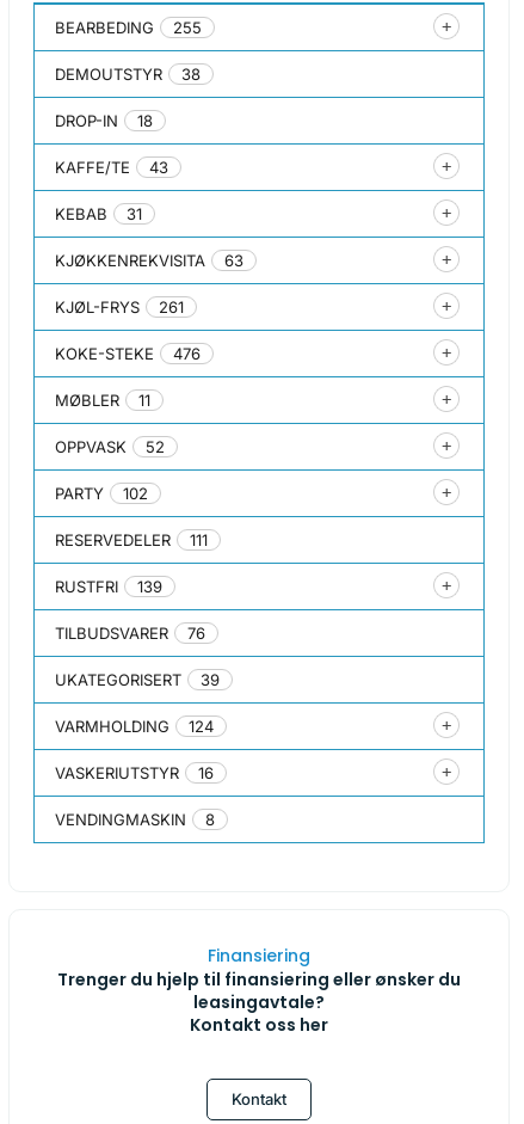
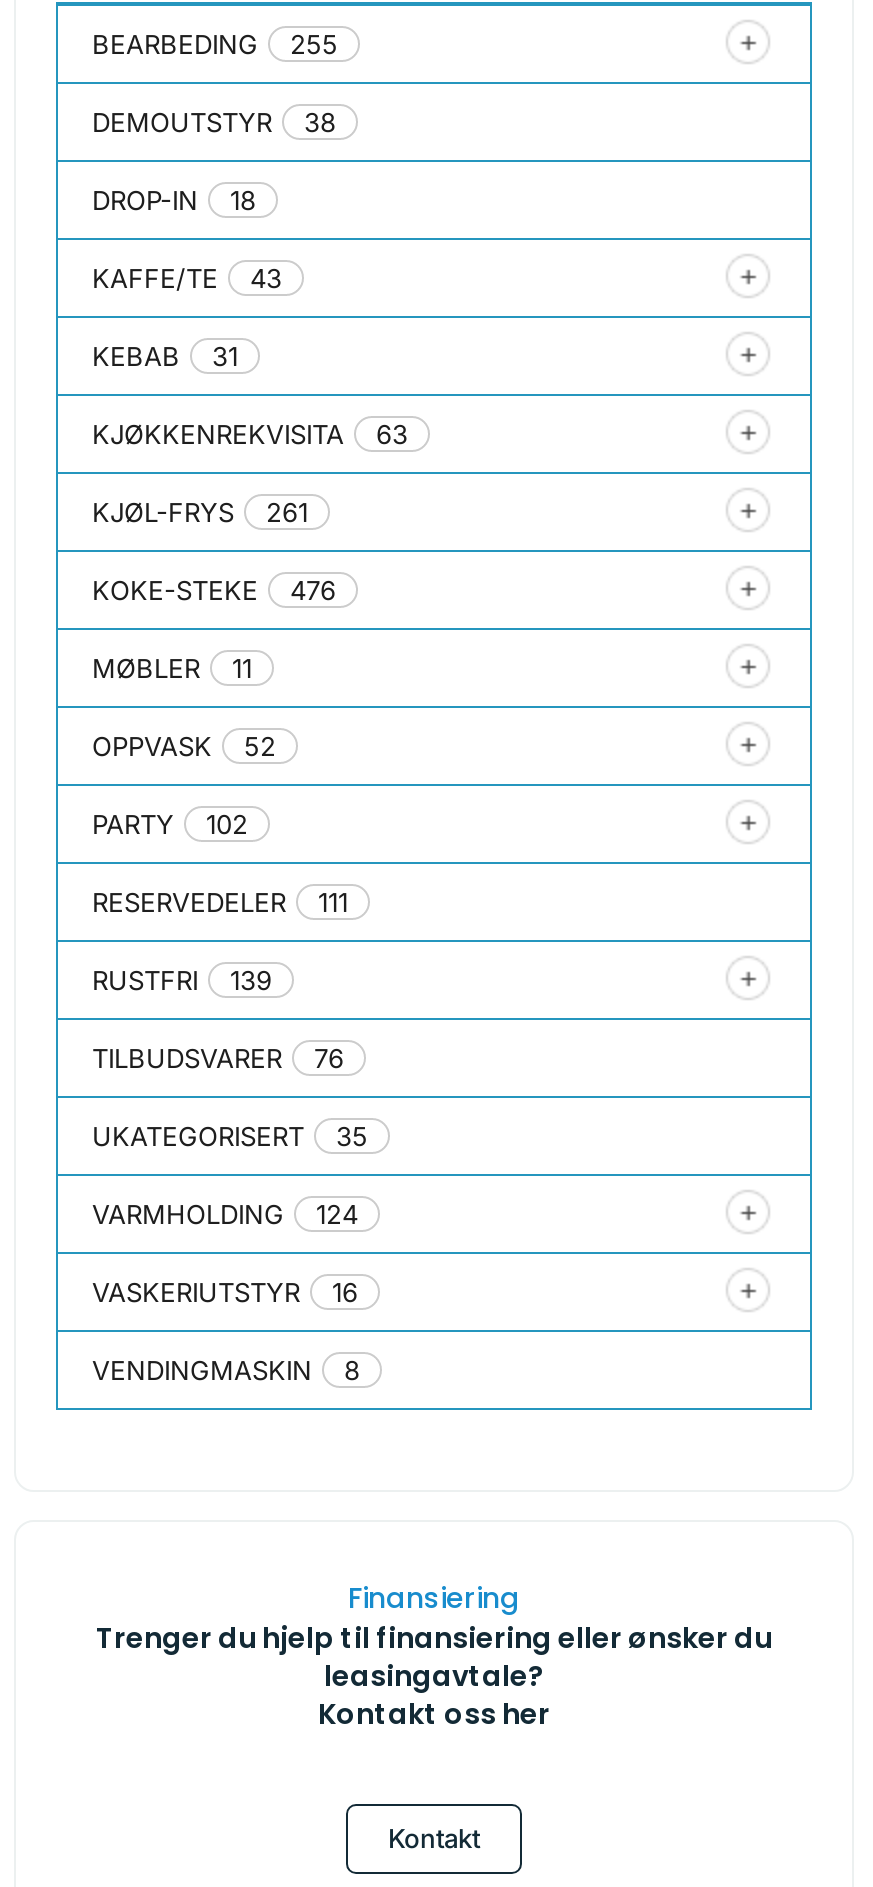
[55,670,220,689] UKATEGORISERT 39 -> [92,1119,368,1151] UKATEGORISERT 35

